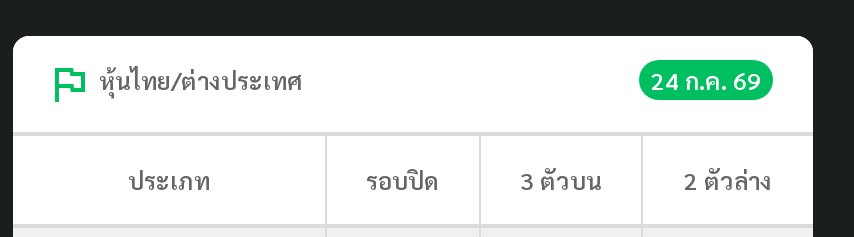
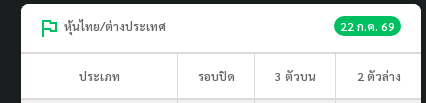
[651,64,761,96] 24 ก.ค. 69 -> [340,18,395,34] 22 ก.ค. 69

